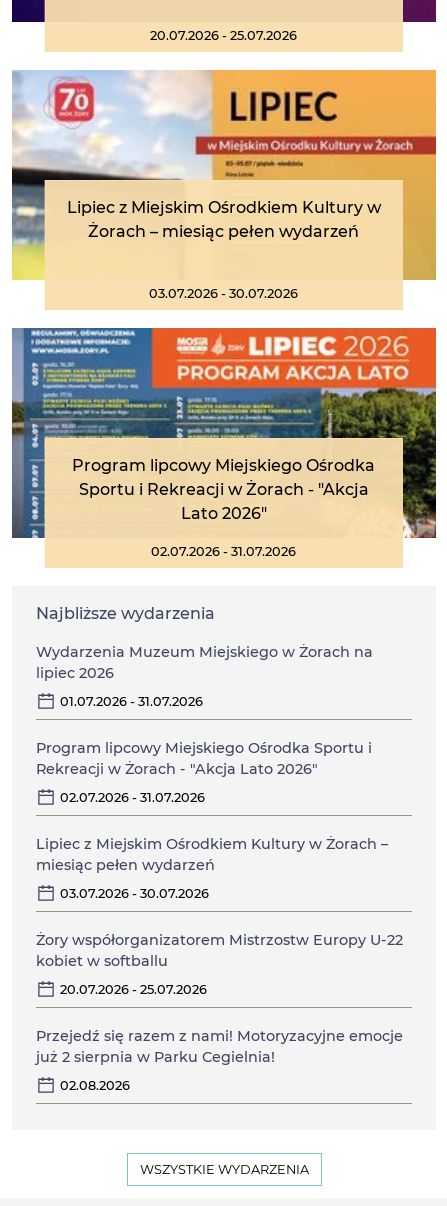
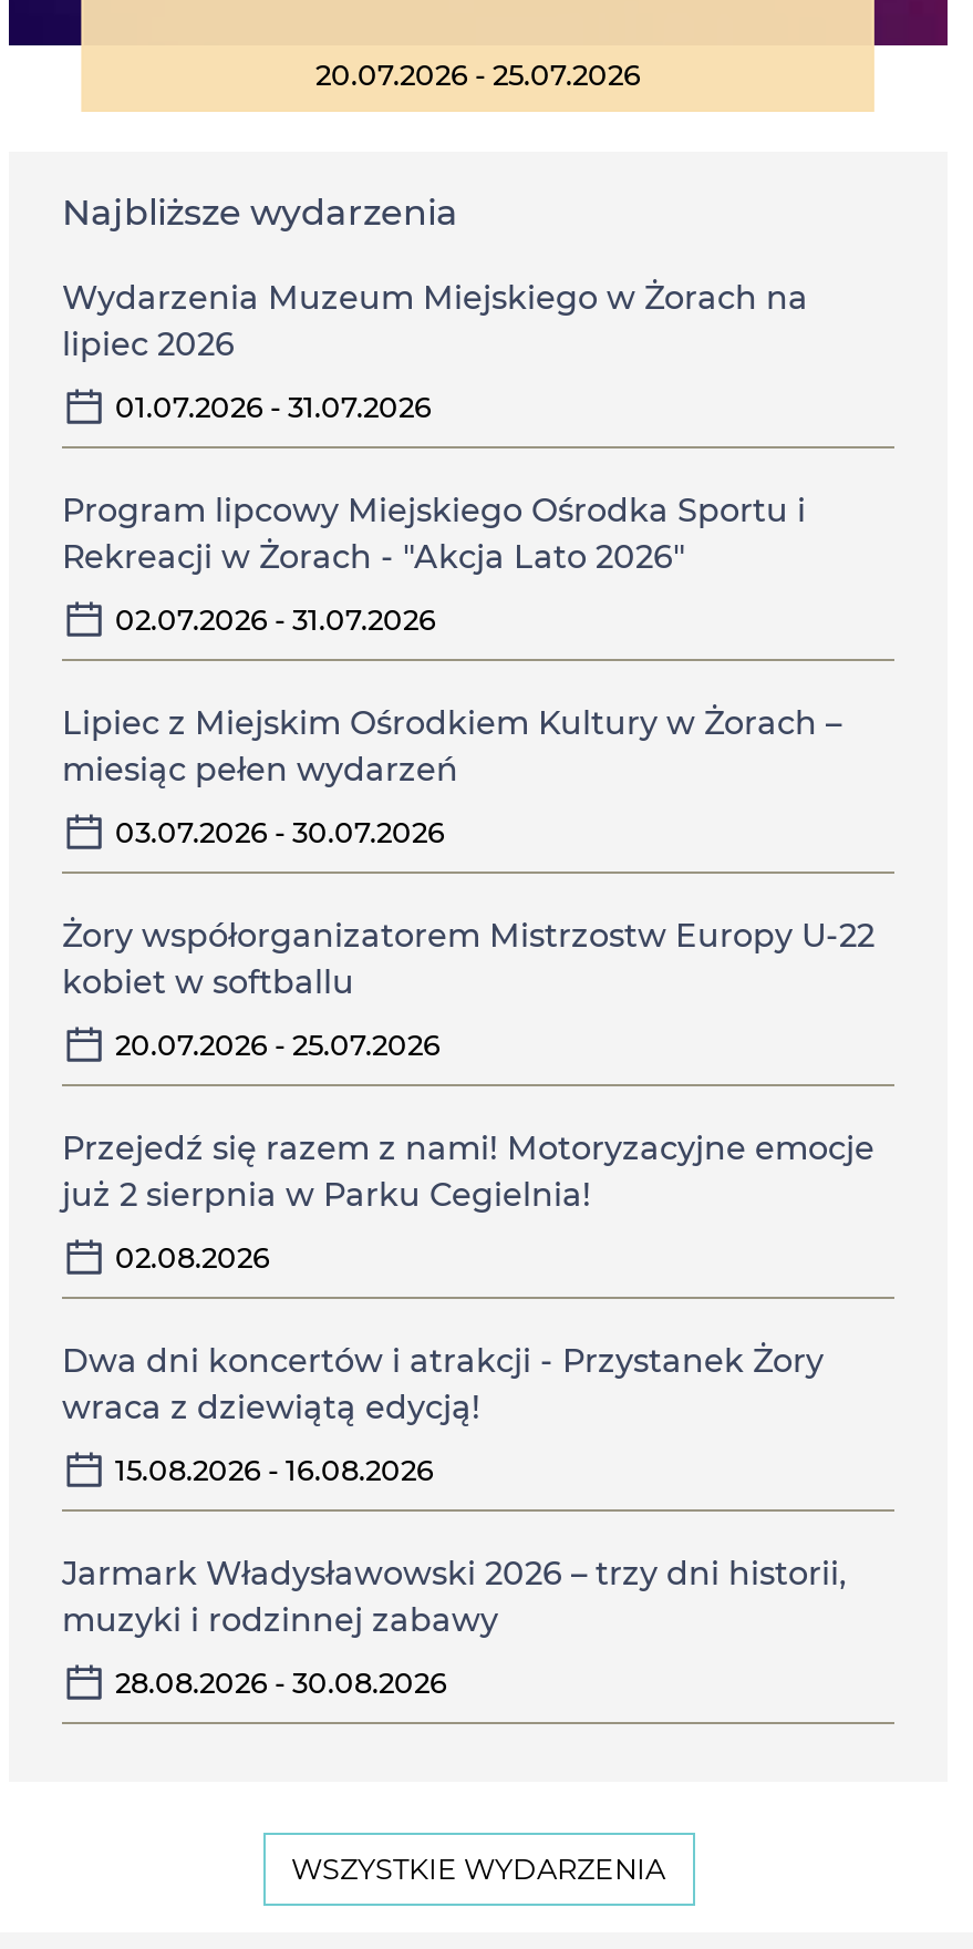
[11,69,437,310] [image] | Lipiec z Miejskim Ośrodkiem Kultury w | Żorach – miesiąc pełen wydarzeń | 03.07.2026 - 30.07.2026 -> none
[11,327,437,559] [image] | Program lipcowy Miejskiego Ośrodka | Sportu i Rekreacji w Żorach - "Akcja | Lato 2026" | 02.07.2026 - 31.07.2026 -> none
moved [36,604,403,1093] -> [62,192,874,1275]: Najbliższe wydarzenia | Wydarzenia Muzeum Miejskiego w Żorach na | lipiec 2026 | ... | już 2 sierpnia w Parku Cegielnia! | 02.08.2026
none -> [62,1342,846,1701] Dwa dni koncertów i atrakcji - Przystanek Żory | wraca z dziewiątą edycją! | 15.08.2026 - 16.08.2026 | Jarmark Władysławowski 2026 – trzy dni historii, | muzyki i rodzinnej zabawy | 28.08.2026 - 30.08.2026

